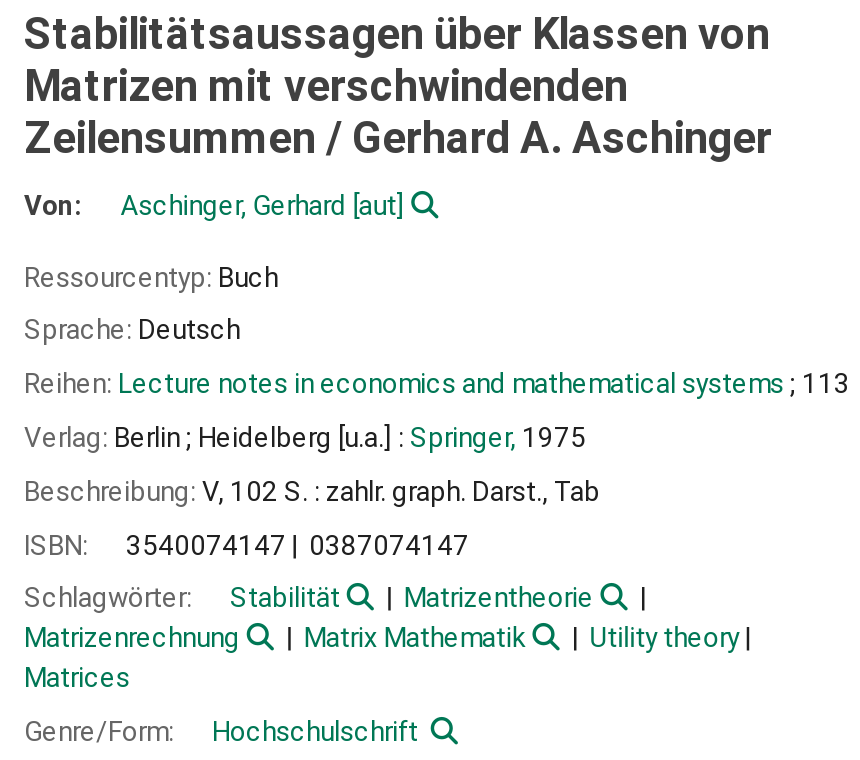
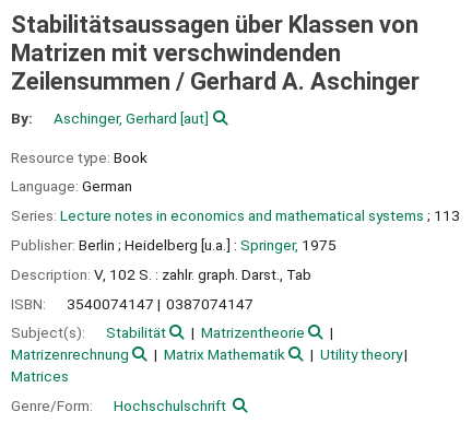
[24,188,82,220] Von: -> [11,109,33,126] By:
[24,260,278,292] Ressourcentyp: Buch -> [11,148,147,166] Resource type: Book
[24,314,240,346] Sprache: Deutsch -> [11,177,132,195] Language: German
[24,367,850,399] Reihen: Lecture notes in economics and mathematical systems; 113 -> [11,207,460,224] Series: Lecture notes in economics and mathematical systems; 113
[24,421,586,453] Verlag: Berlin ; Heidelberg [u.a.] : Springer, 1975 -> [11,236,337,253] Publisher: Berlin ; Heidelberg [u.a.] : Springer, 1975
[24,474,600,506] Beschreibung: V, 102 S. : zahlr. graph. Darst., Tab -> [11,265,311,283] Description: V, 102 S. : zahlr. graph. Darst., Tab
[24,582,198,614] Schlagwörter: -> [11,324,88,341] Subject(s):

